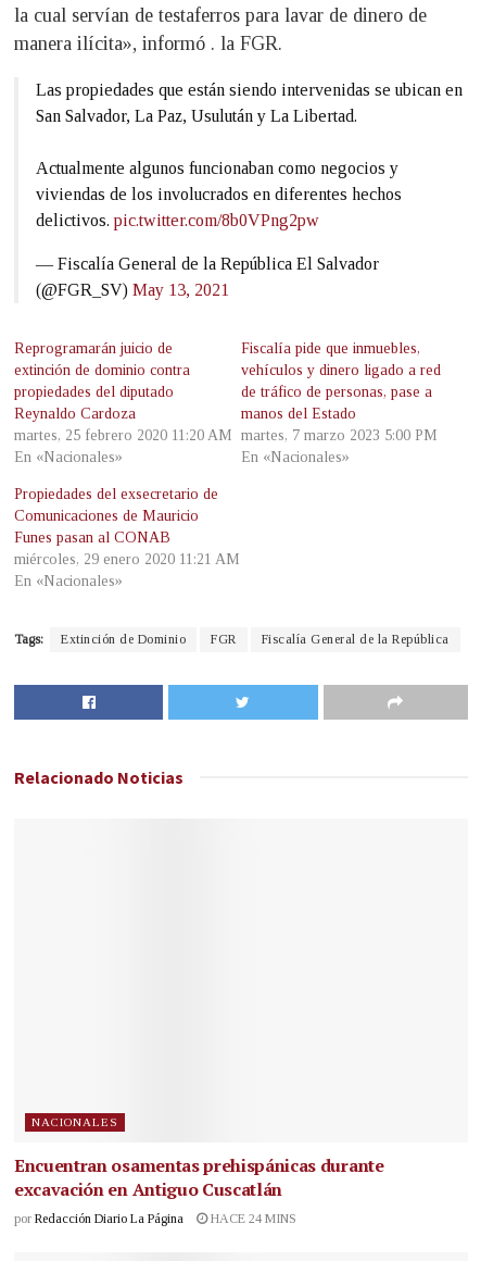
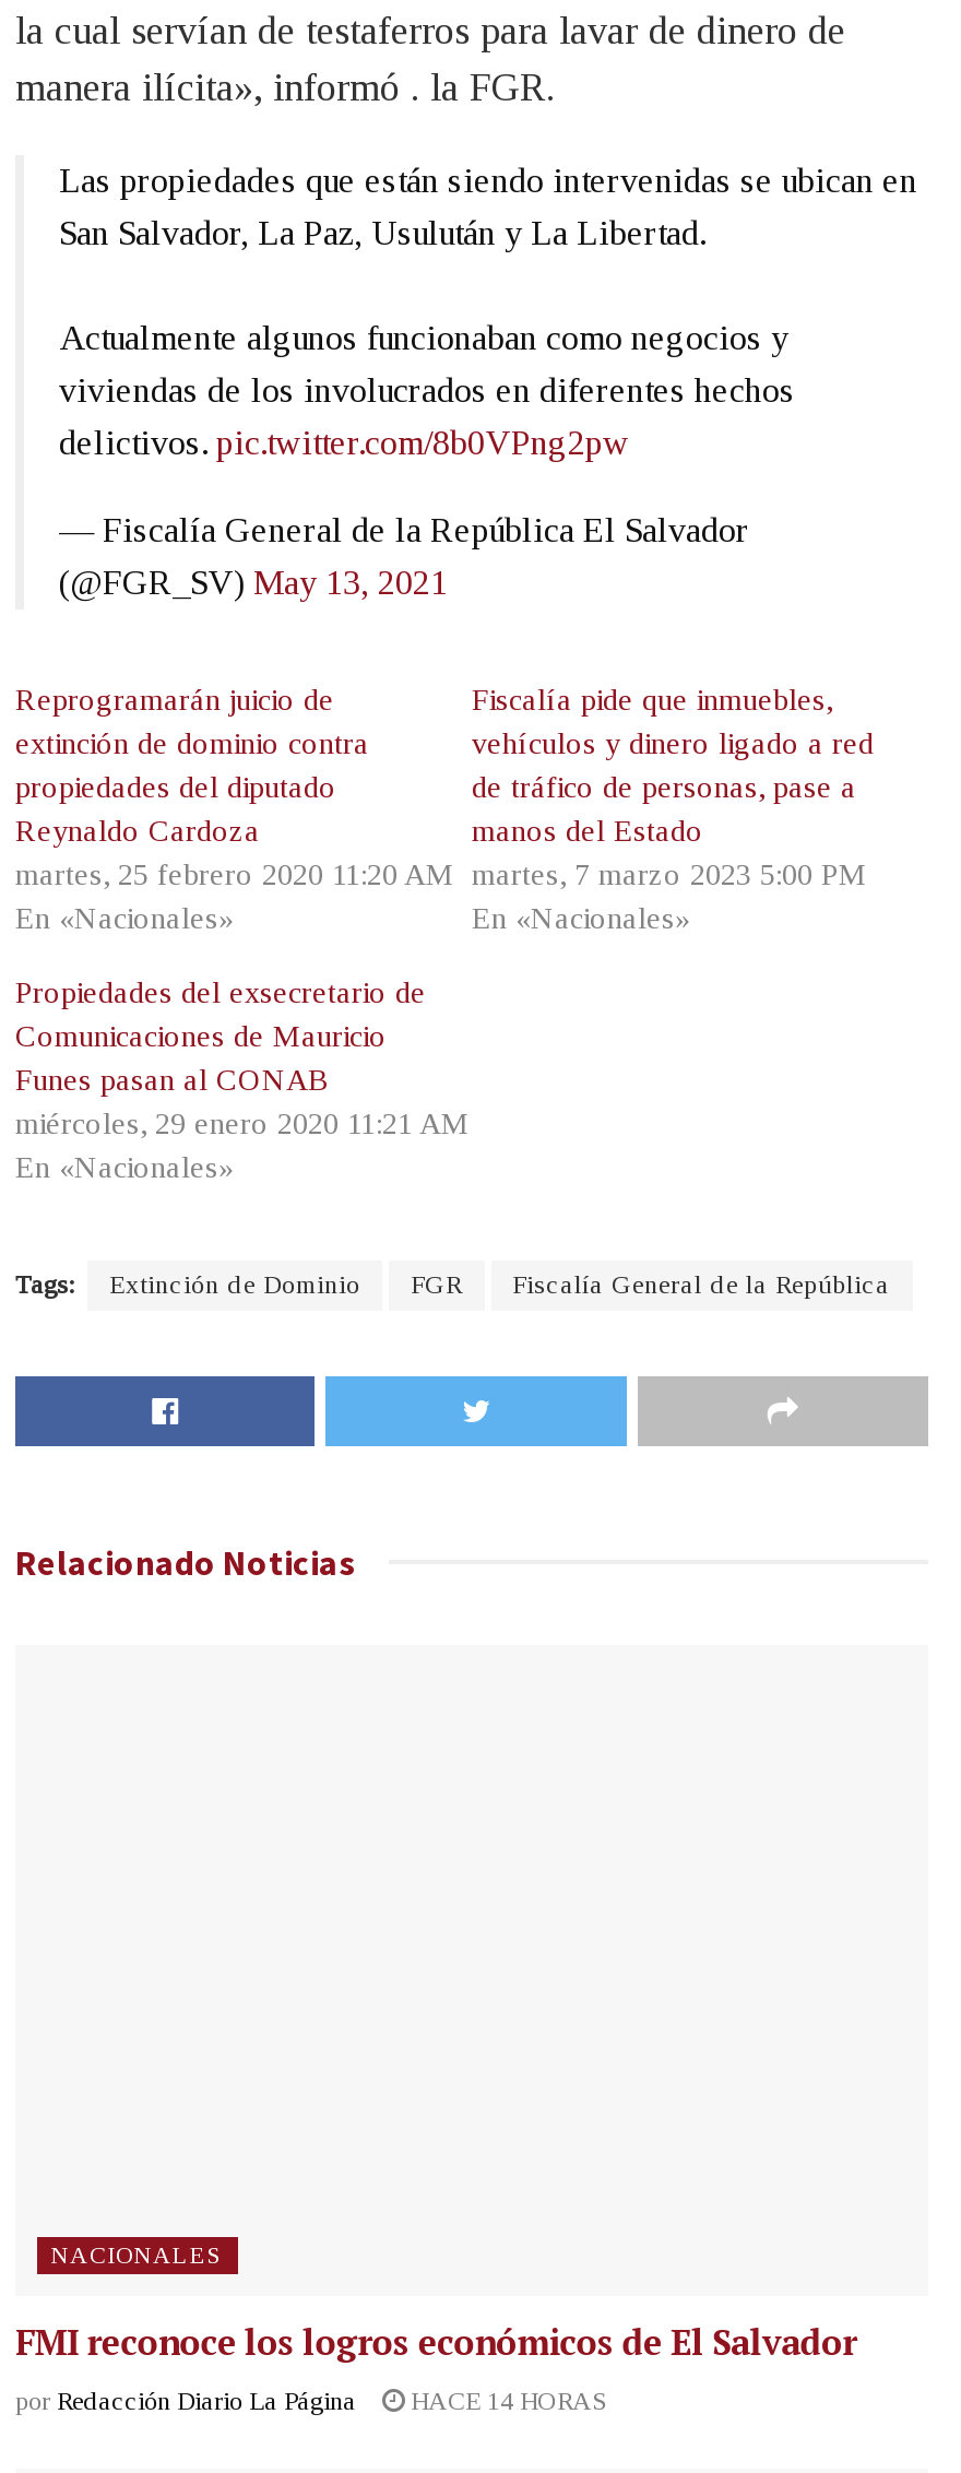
[14,1154,384,1202] Encuentran osamentas prehispánicas durante | excavación en Antiguo Cuscatlán -> [15,2319,857,2367] FMI reconoce los logros económicos de El Salvador
[14,1211,296,1227] por Redacción Diario La Página HACE 24 MINS -> [15,2386,607,2417] por Redacción Diario La Página HACE 14 HORAS

